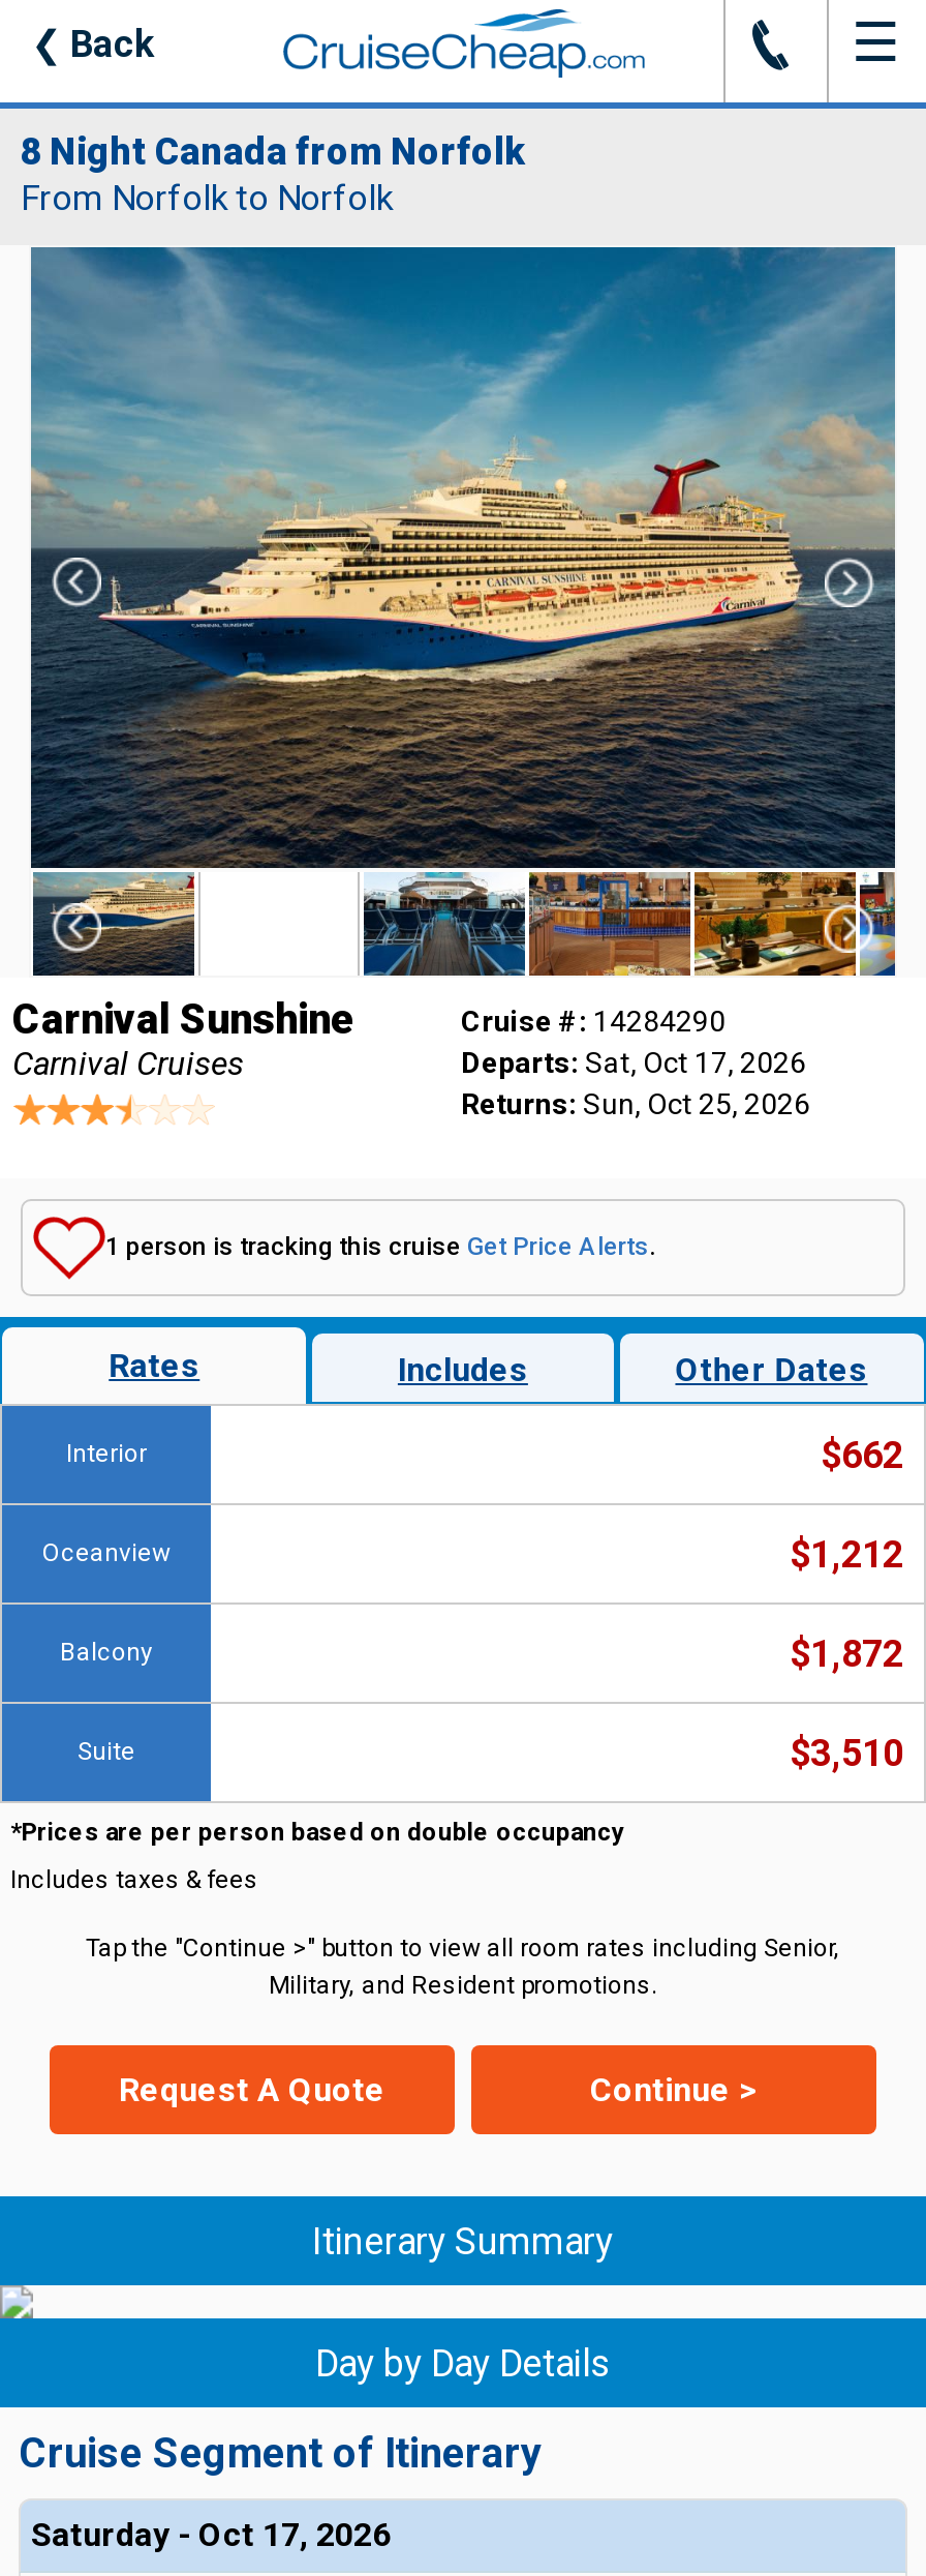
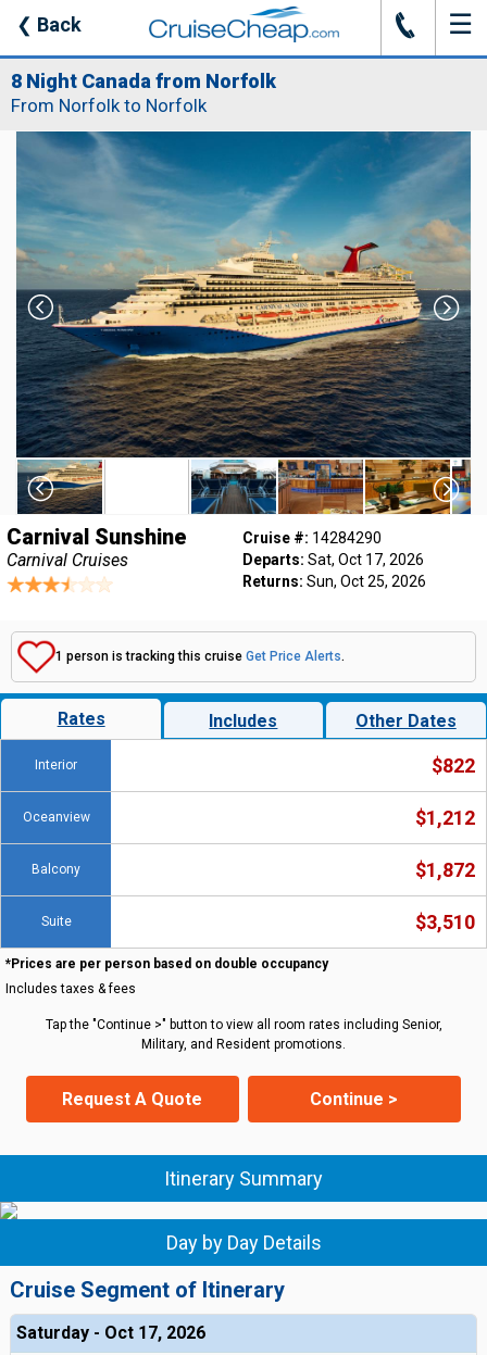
[821,1433,903,1476] $662 -> [432,754,475,777] $822

